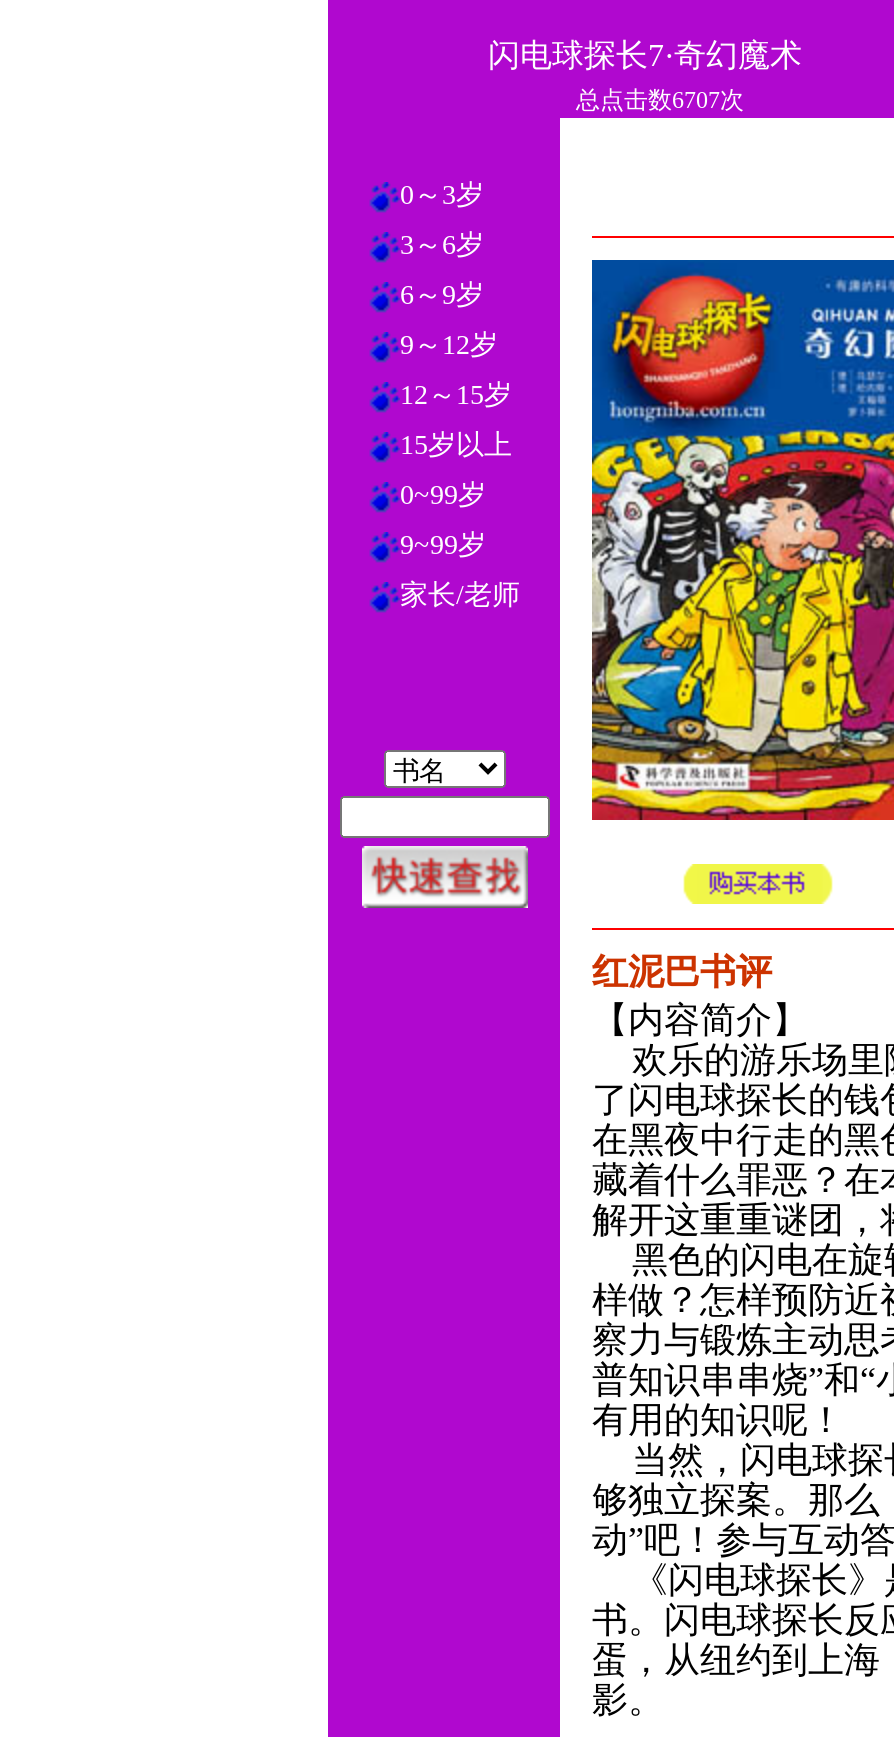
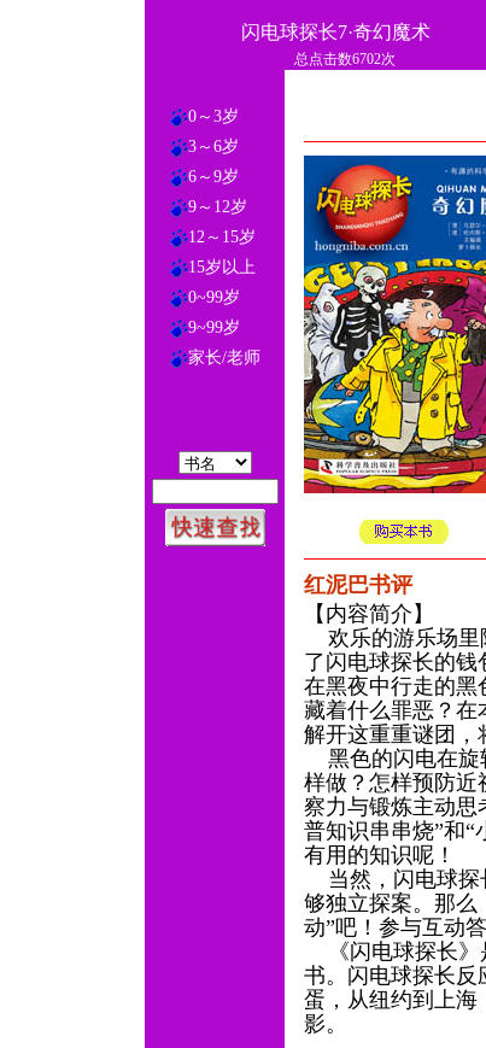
[570,86,744,114] 总点击数6707次 -> [291,51,396,68] 总点击数6702次

